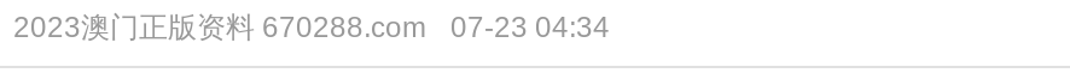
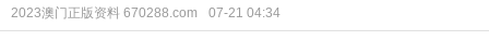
[13,11,610,44] 2023澳门正版资料 670288.com 07-23 04:34 -> [11,5,281,20] 2023澳门正版资料 670288.com 07-21 04:34

